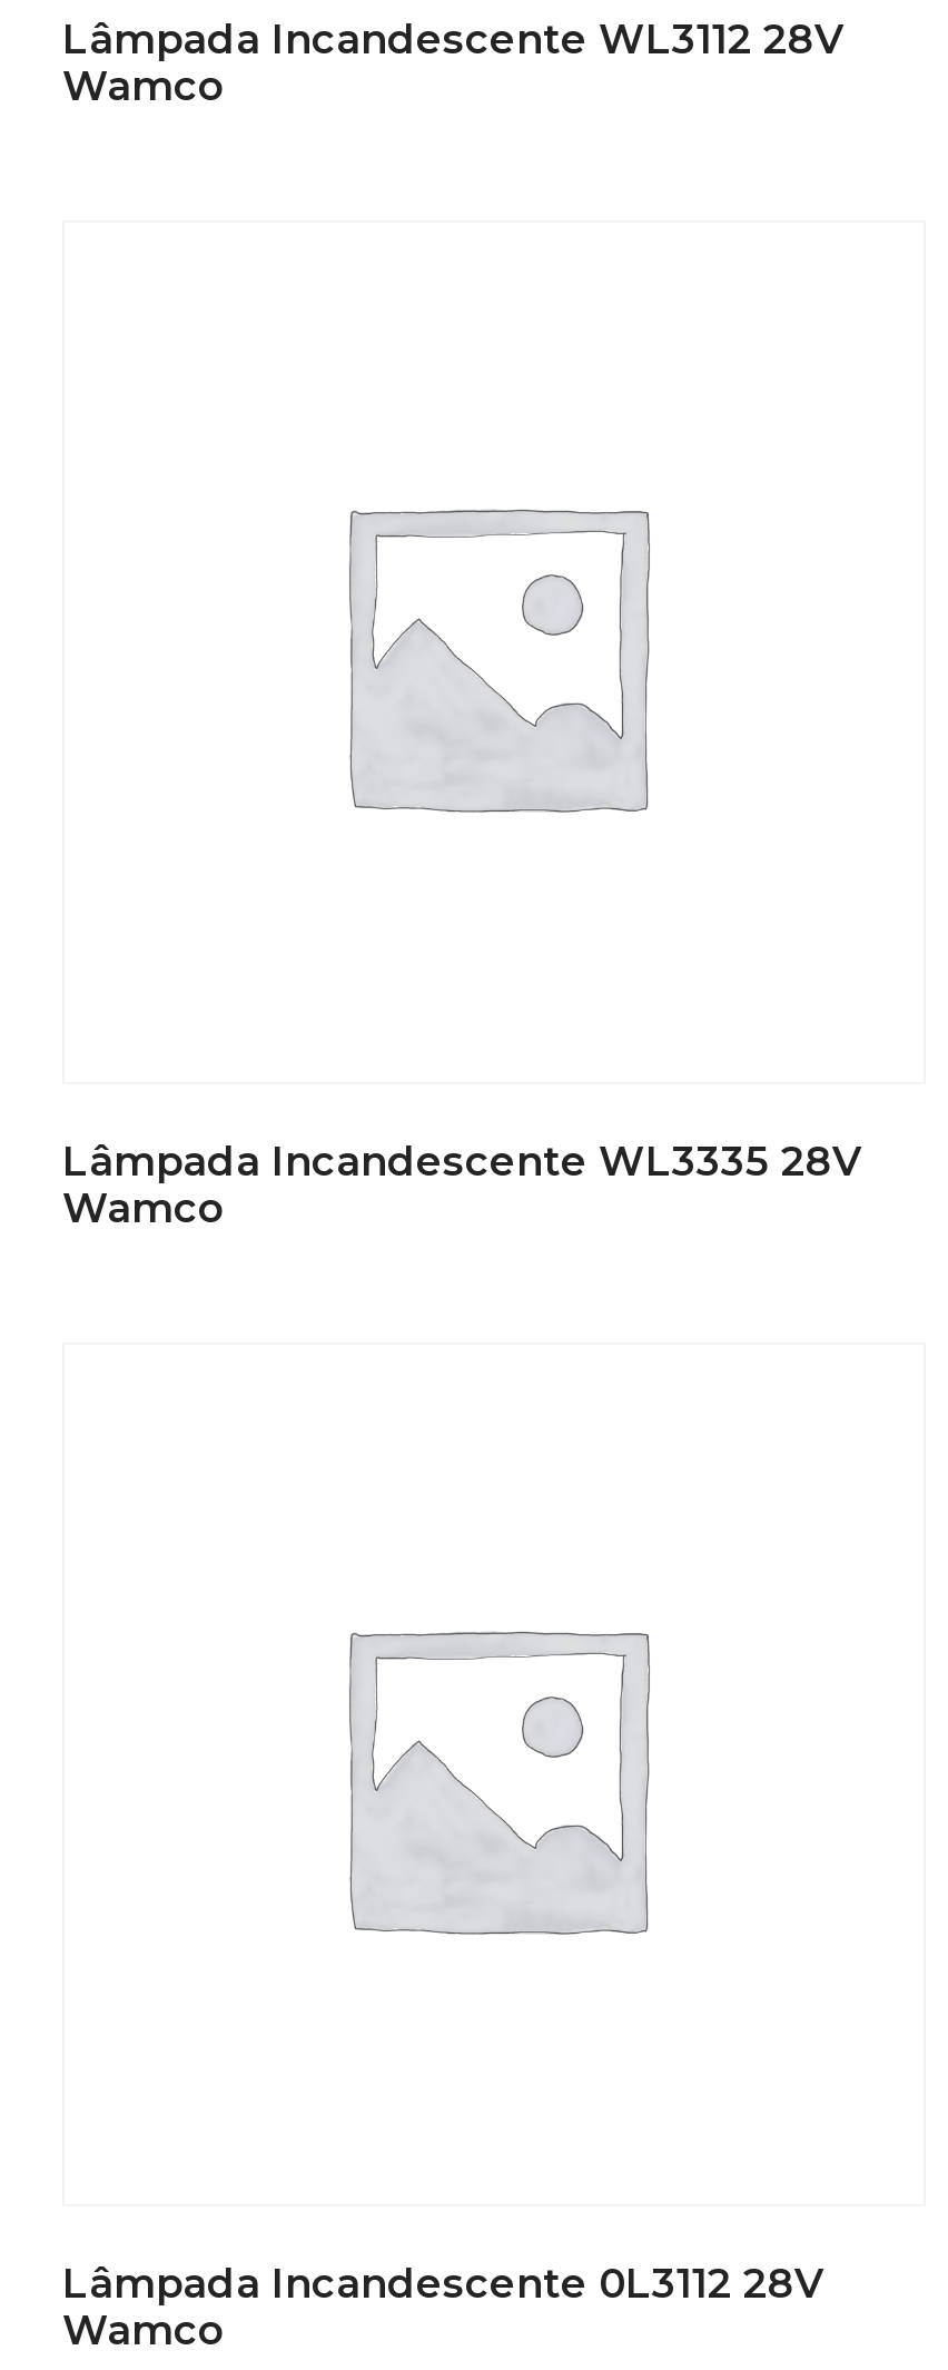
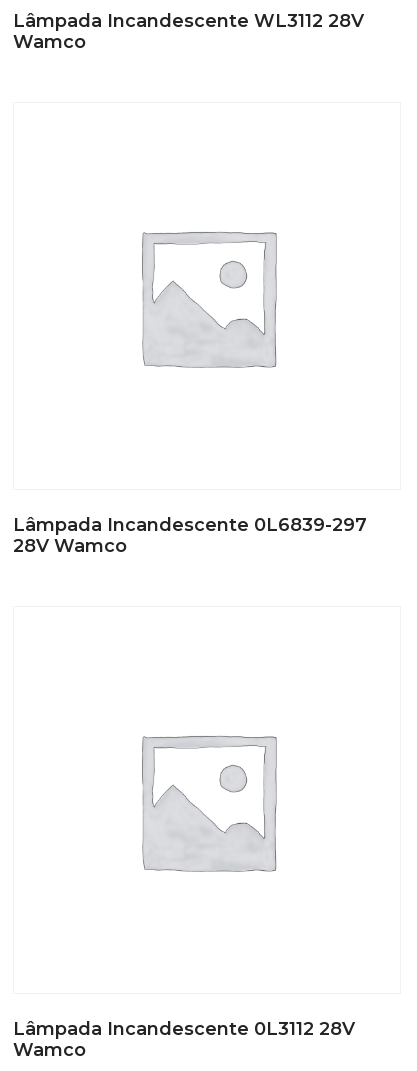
[62,1137,861,1233] Lâmpada Incandescente WL3335 28V | Wamco -> [13,514,367,557] Lâmpada Incandescente 0L6839-297 | 28V Wamco

